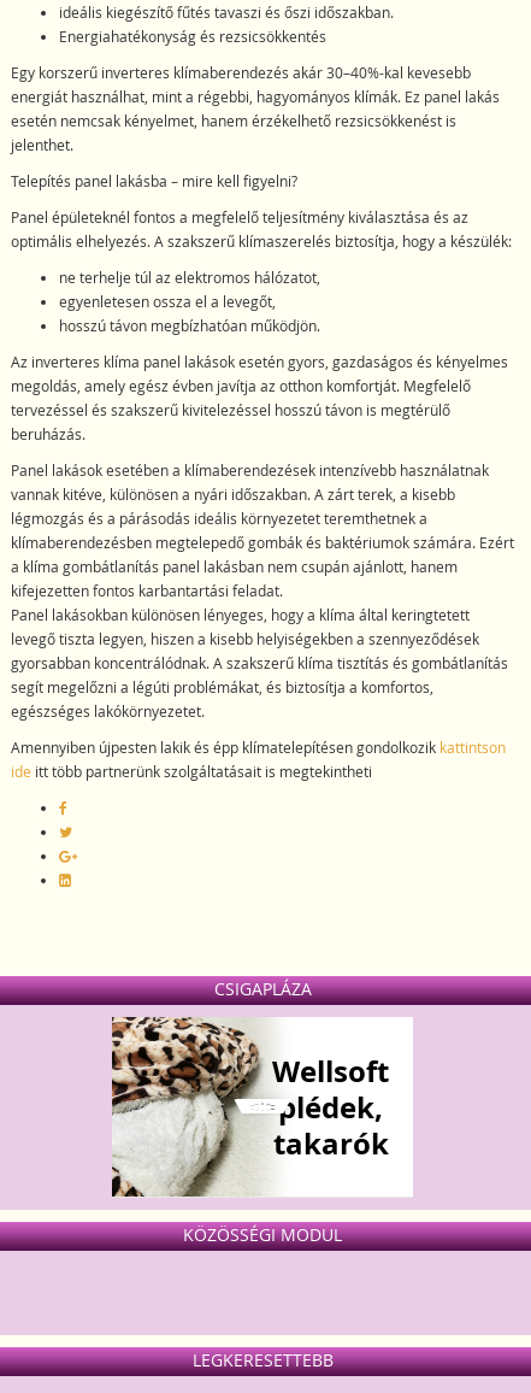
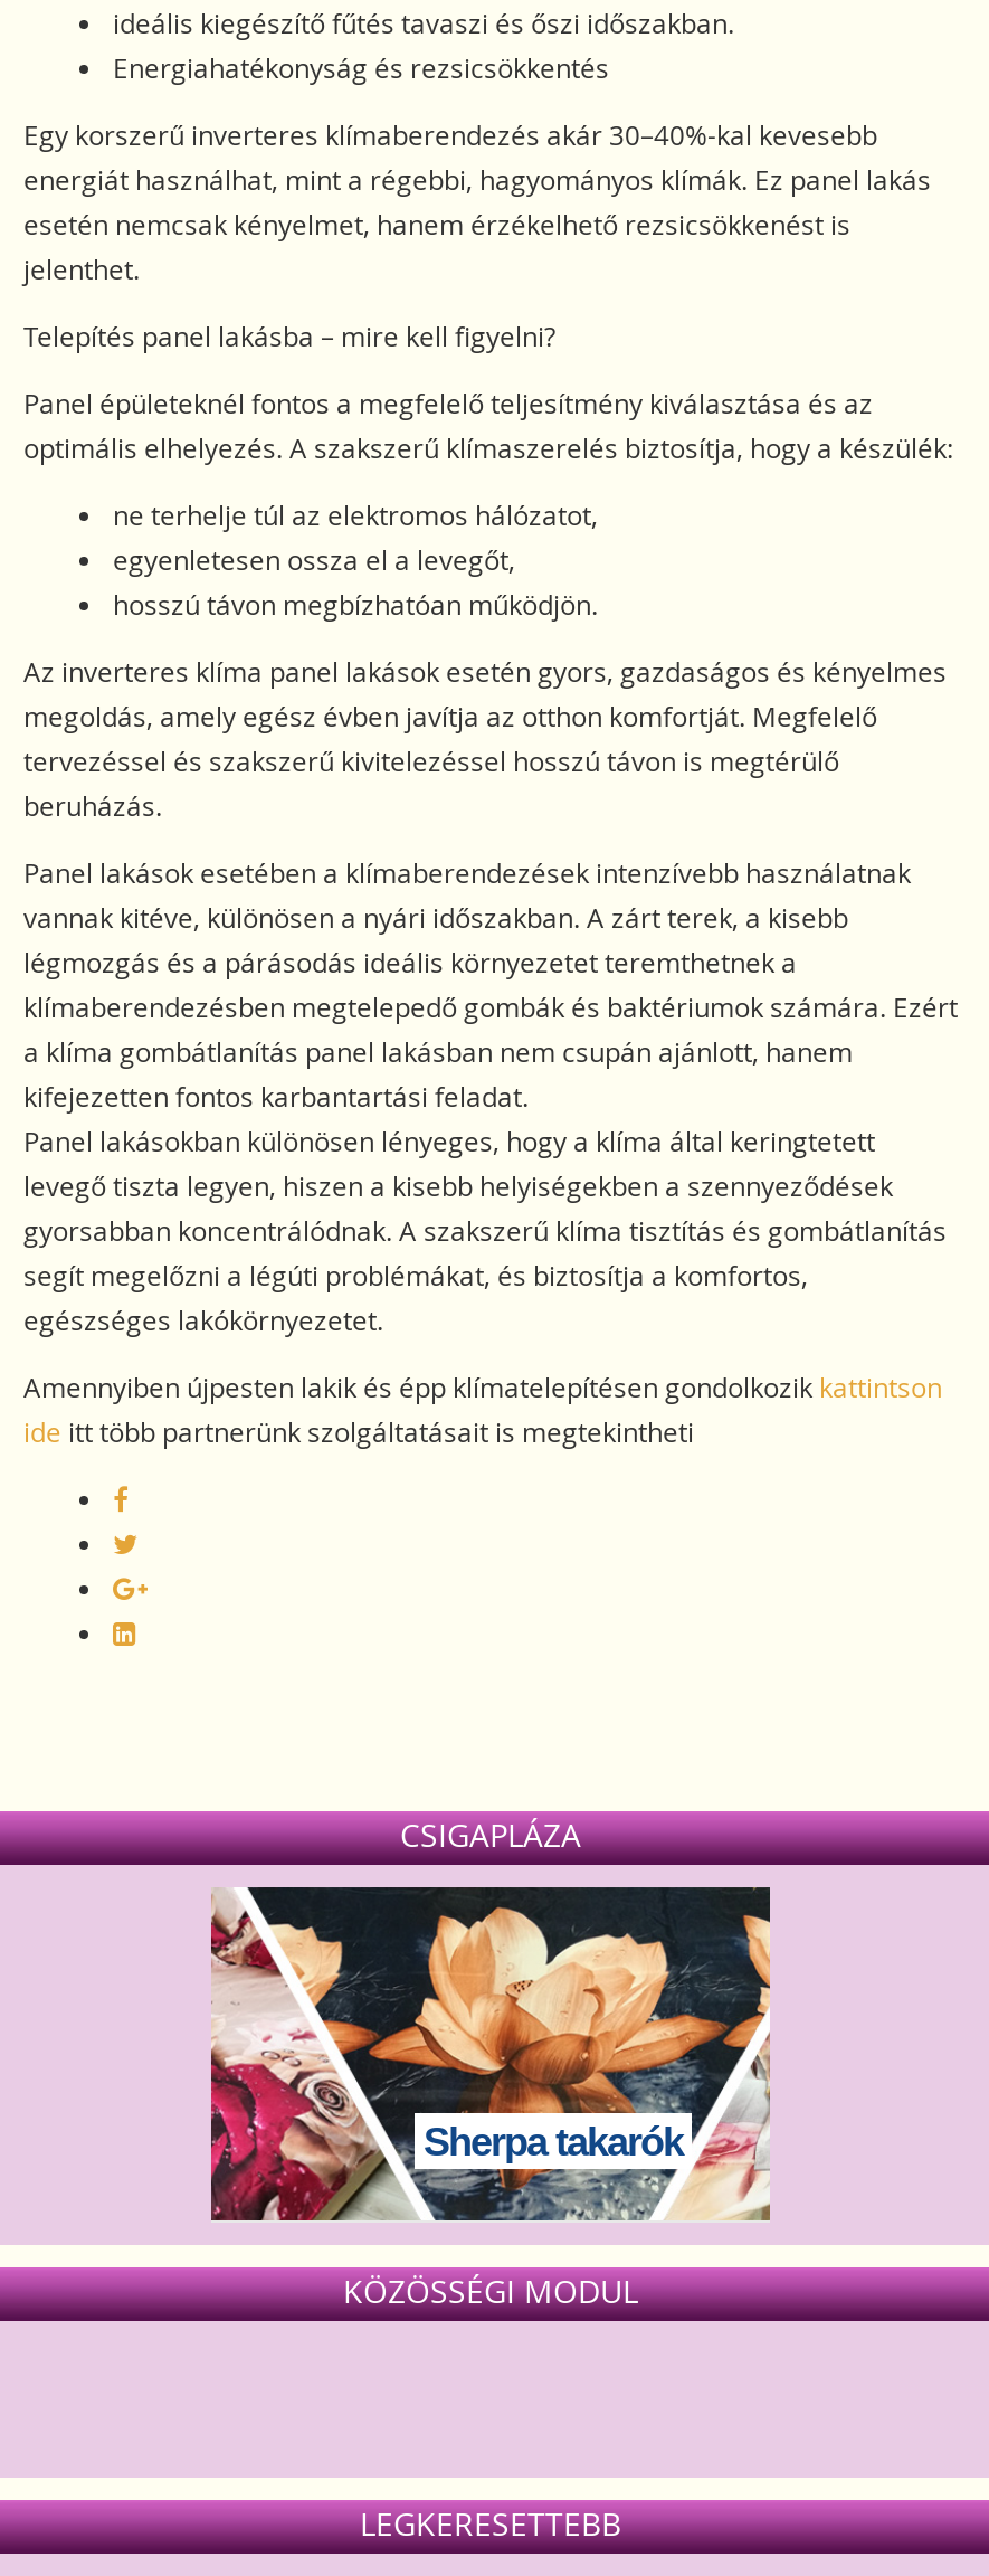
[111,1016,413,1197] [image] | Wellsoft | plédek, | takarók -> [209,1885,772,2223] [image] | Sherpa takarók

